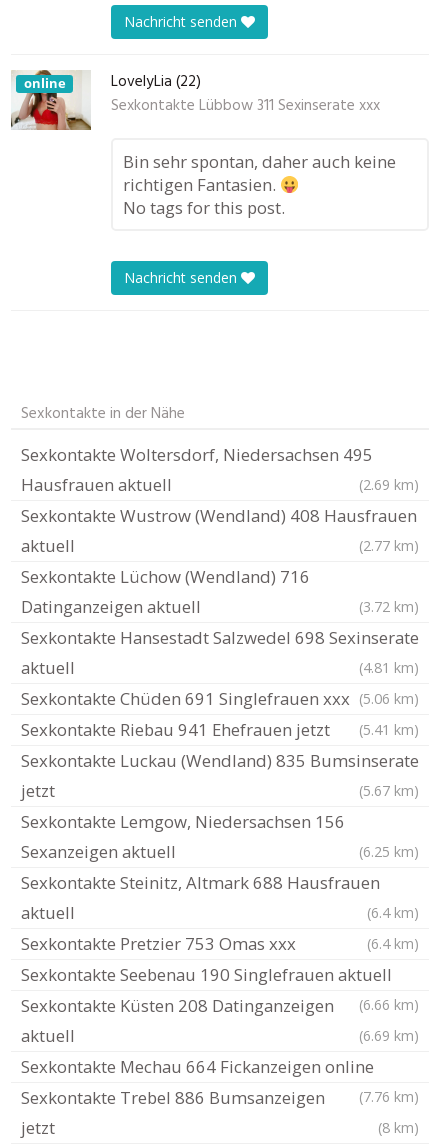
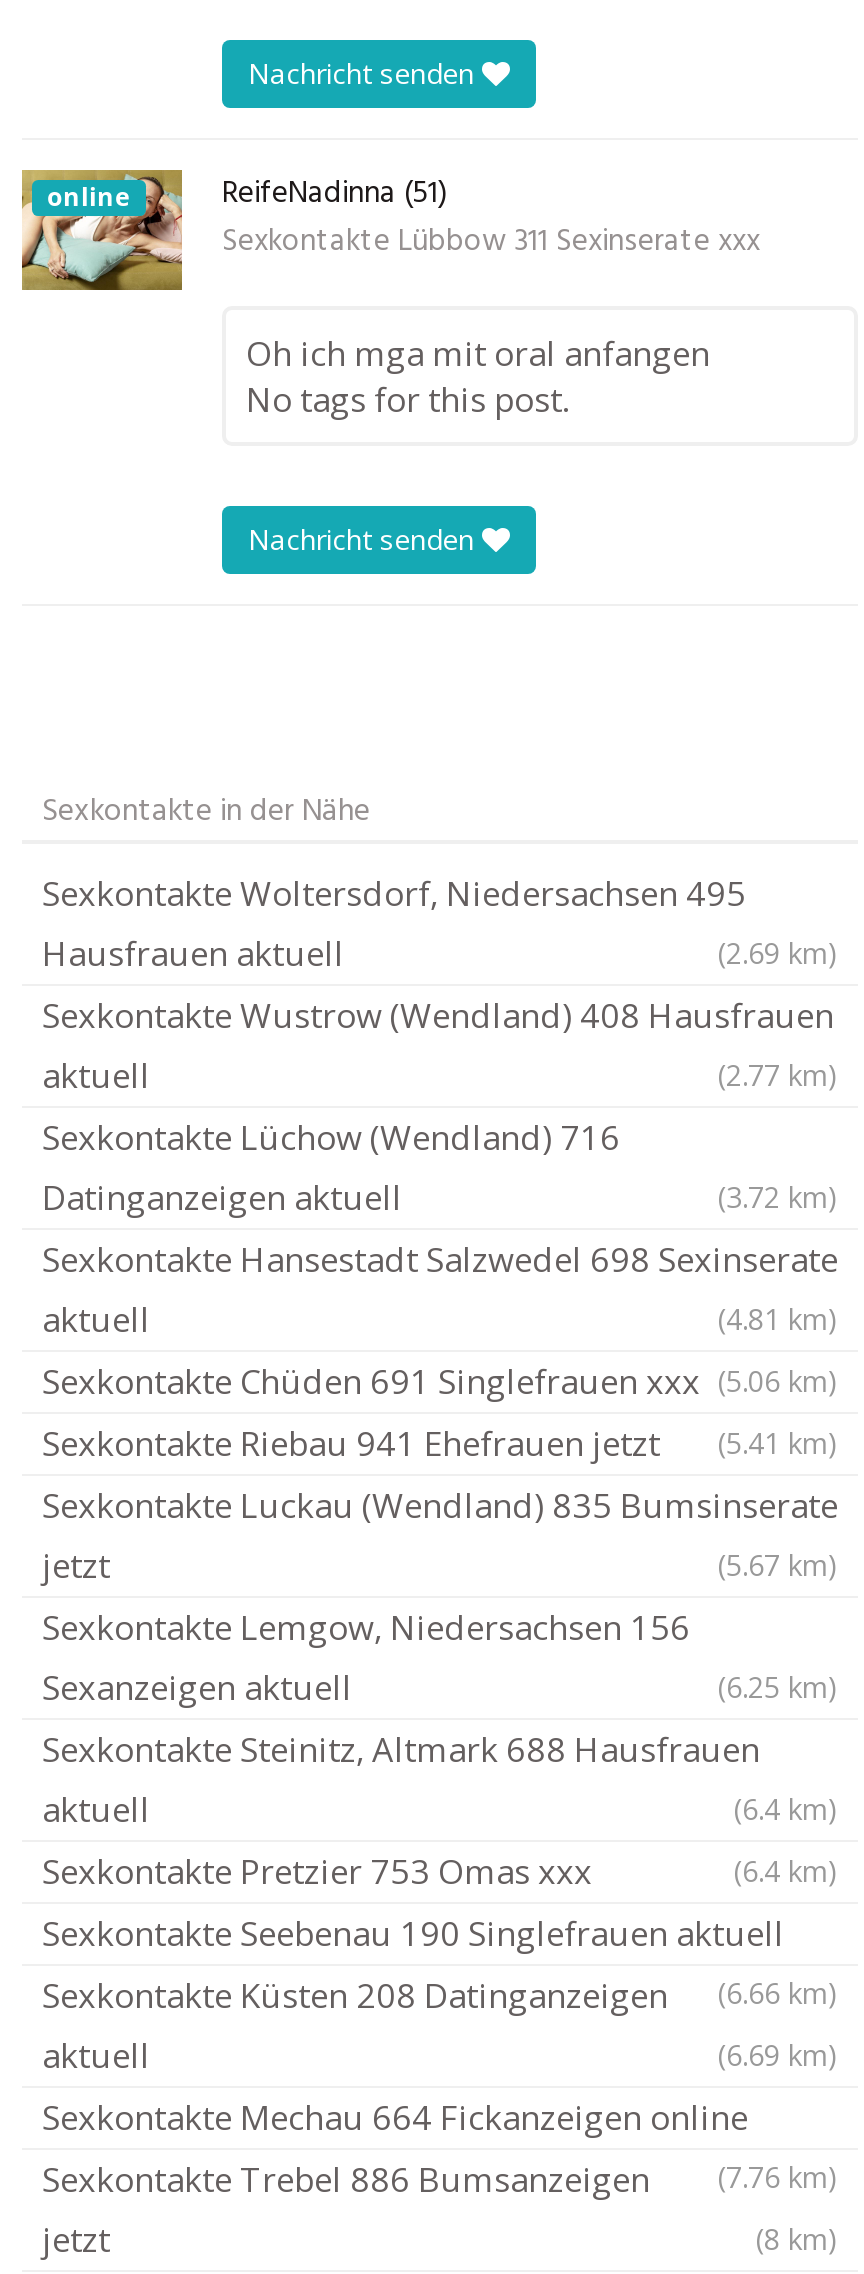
[10,70,201,131] [image] | LovelyLia (22) -> [20,168,448,292] [image] | ReifeNadinna (51)
[123,150,396,196] Bin sehr spontan, daher auch keine | richtigen Fantasien. -> [246,330,710,376] Oh ich mga mit oral anfangen

